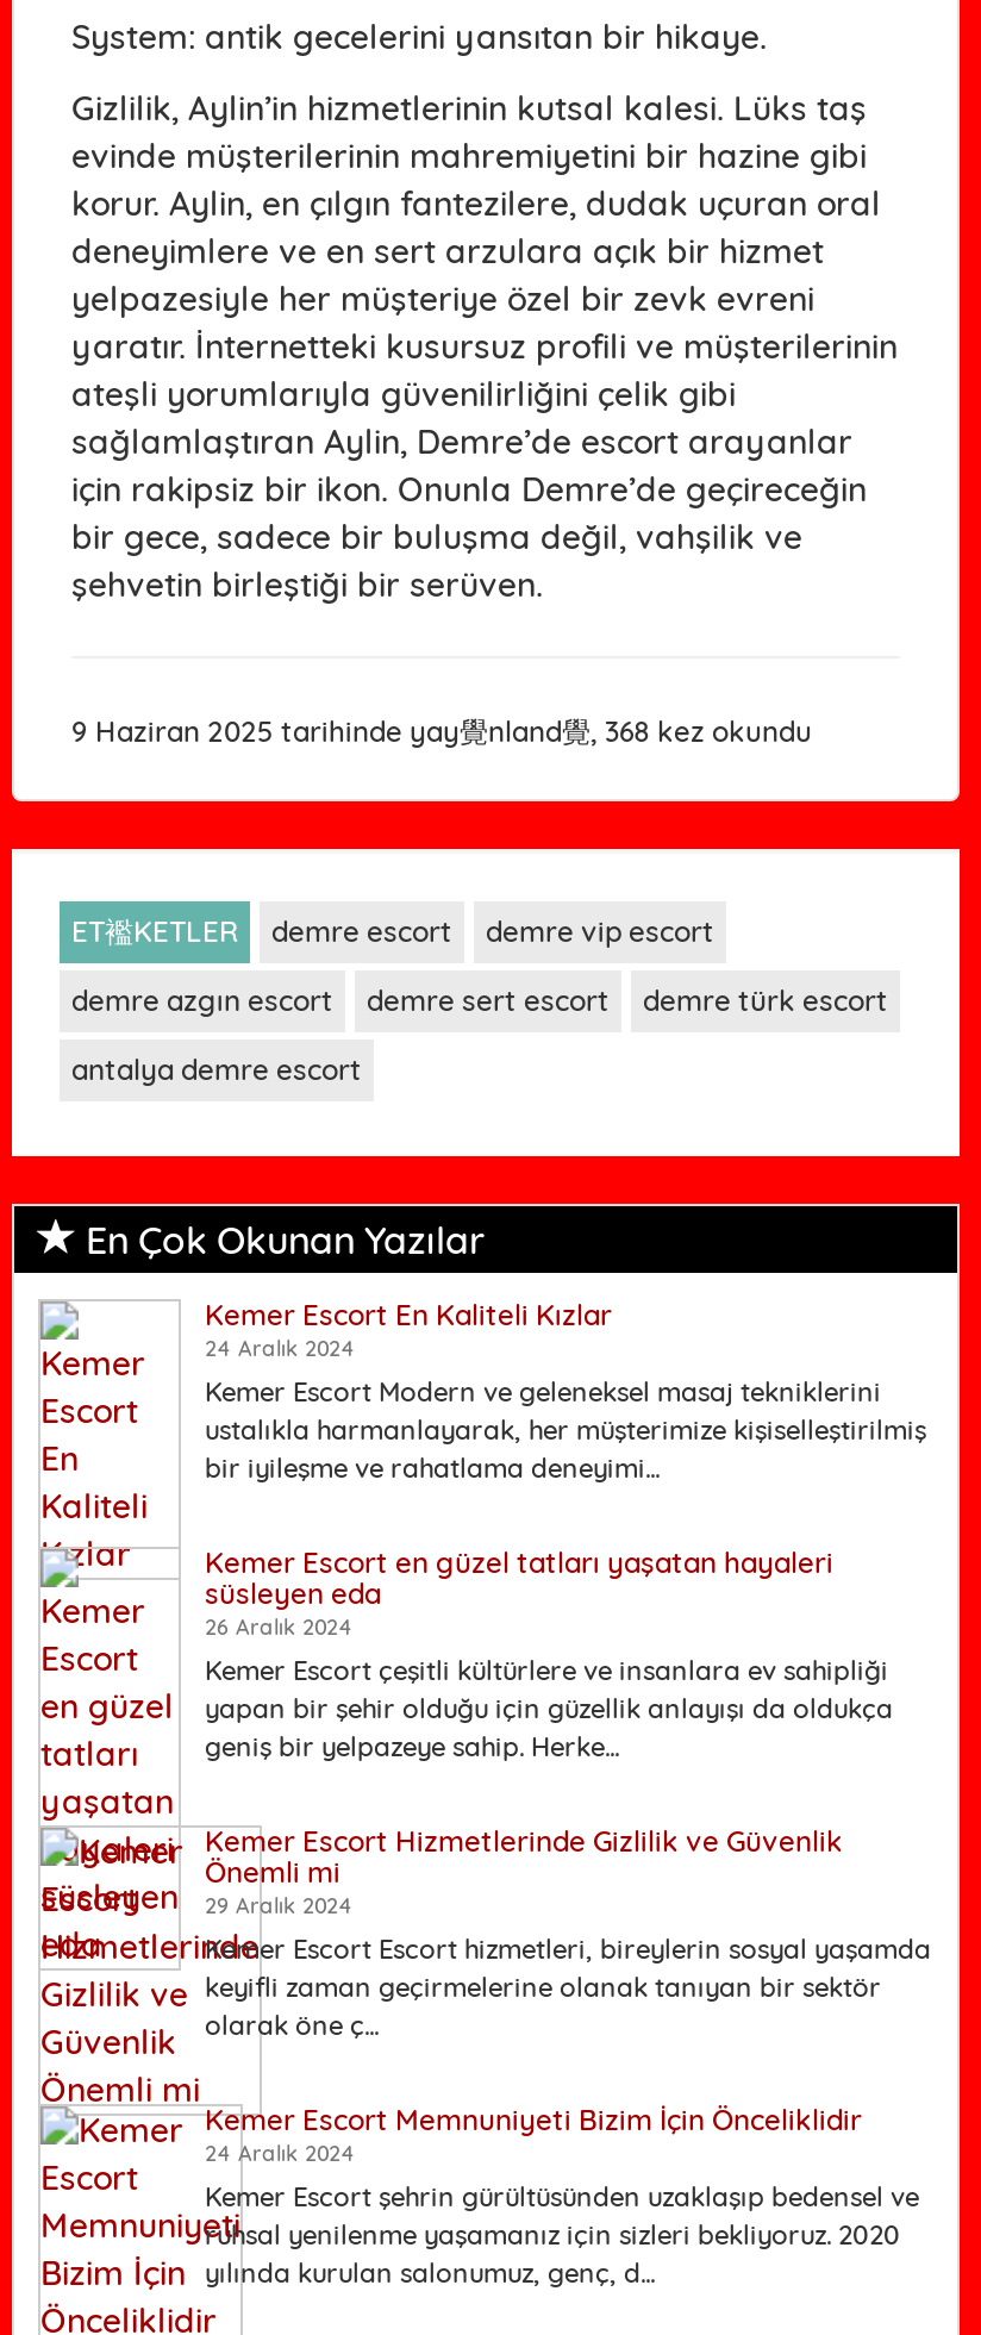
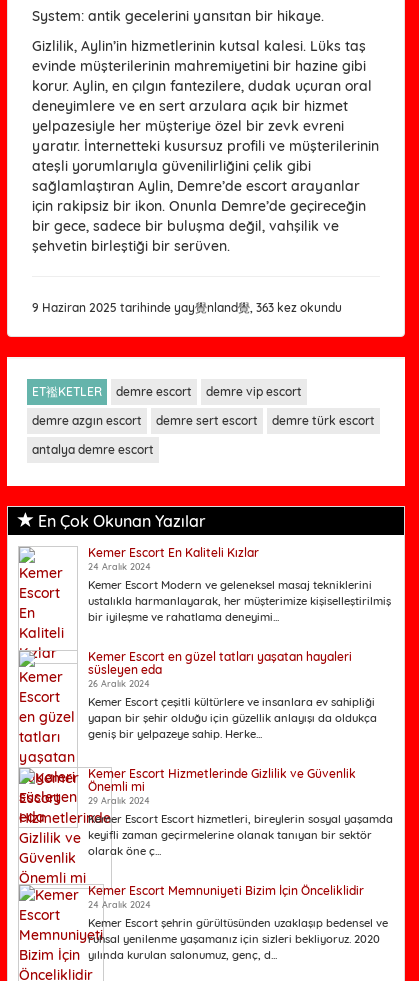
[71,713,812,749] 9 Haziran 2025 tarihinde yay覺nland覺, 368 kez okundu -> [32,300,342,315] 9 Haziran 2025 tarihinde yay覺nland覺, 363 kez okundu

